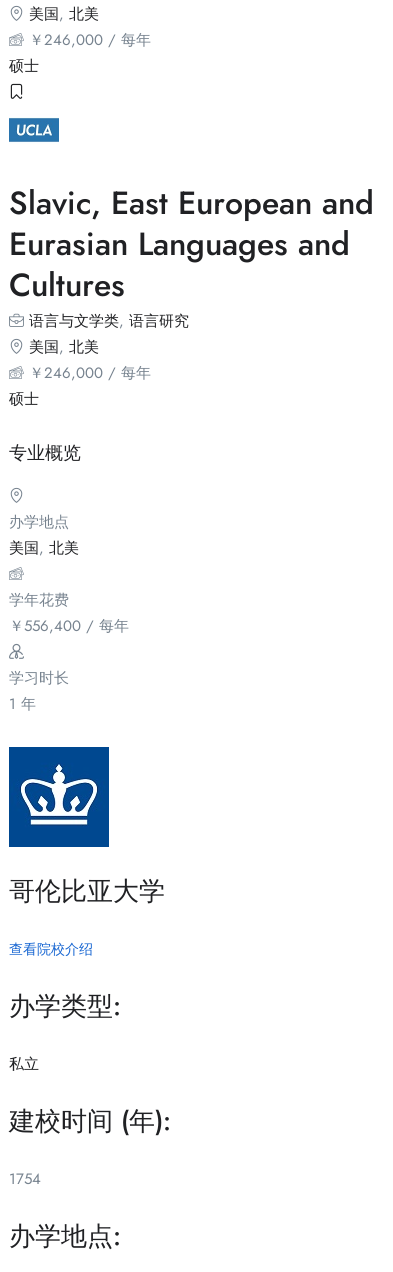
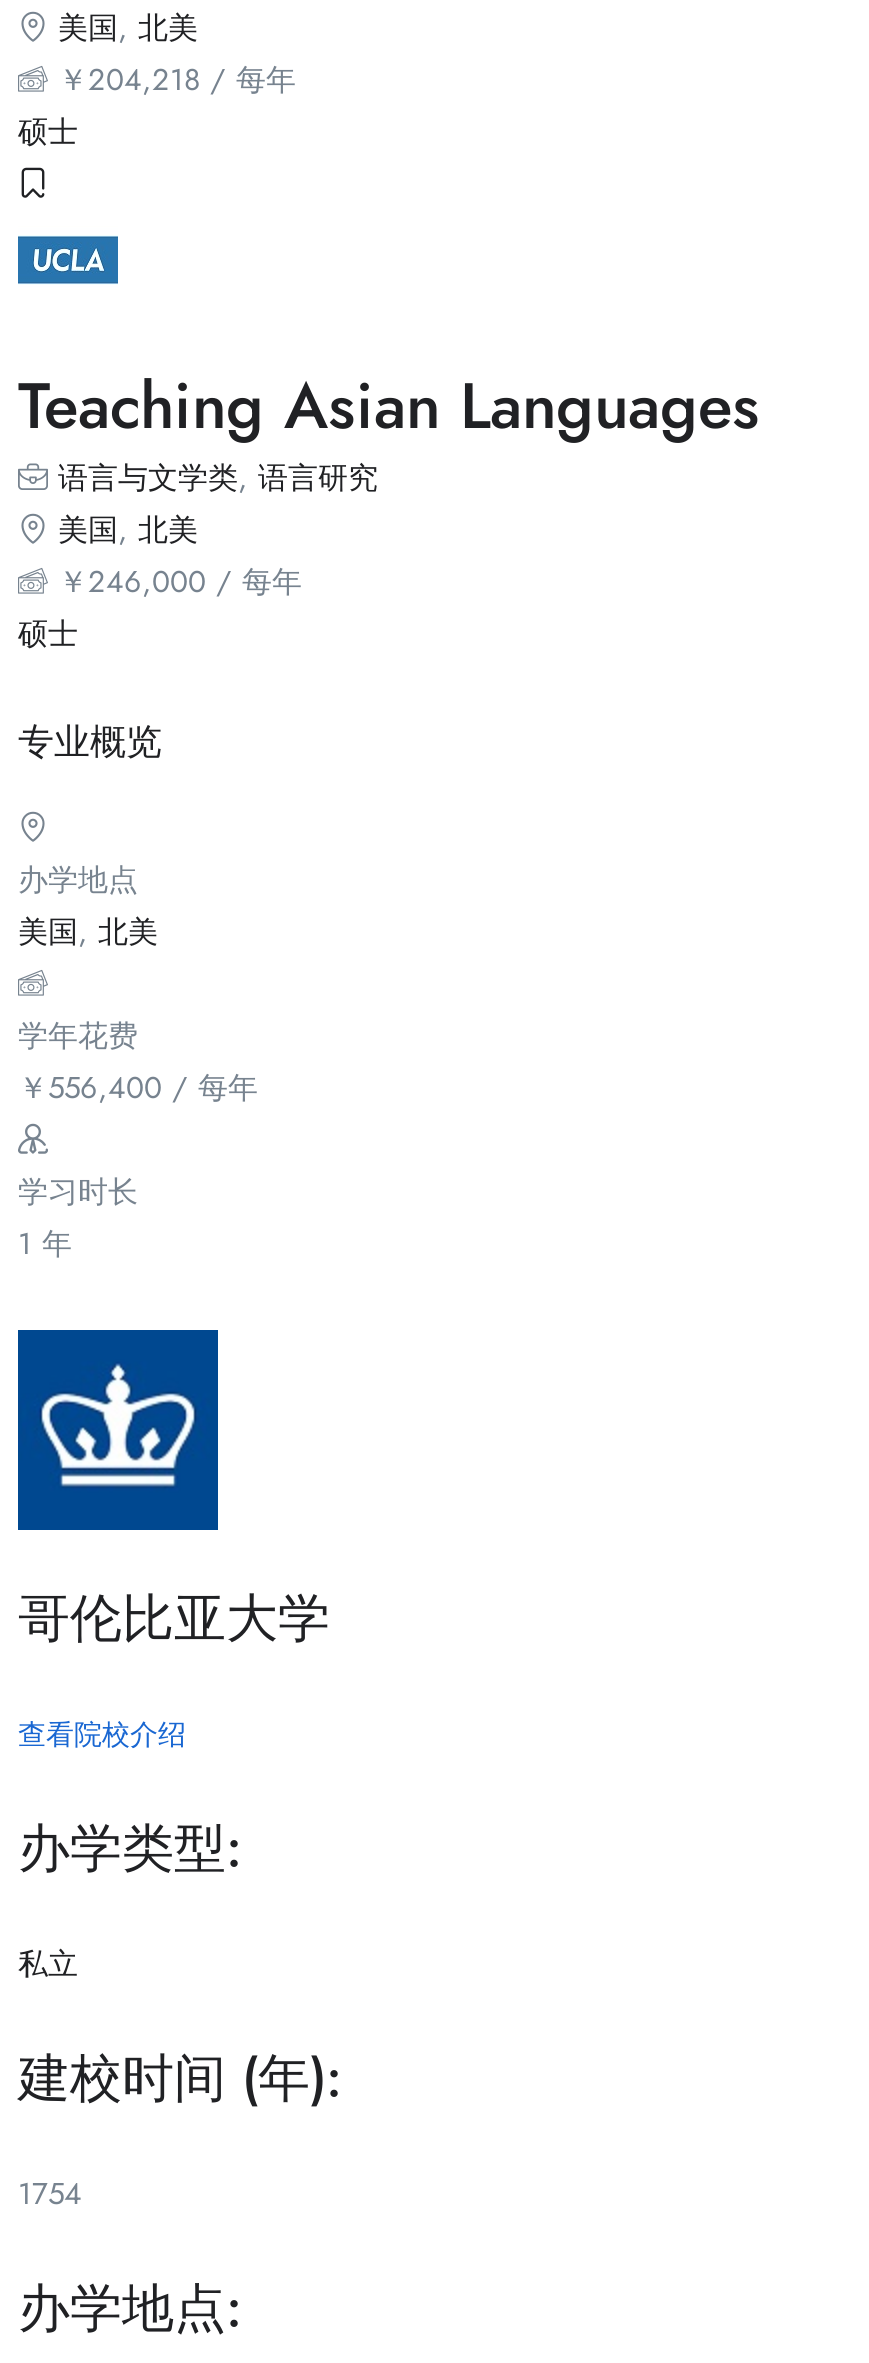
[29,29,151,51] ￥246,000 / 每年 -> [58,58,296,102] ￥204,218 / 每年
[9,180,374,308] Slavic, East European and | Eurasian Languages and | Cultures -> [18,360,760,452] Teaching Asian Languages

